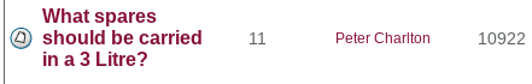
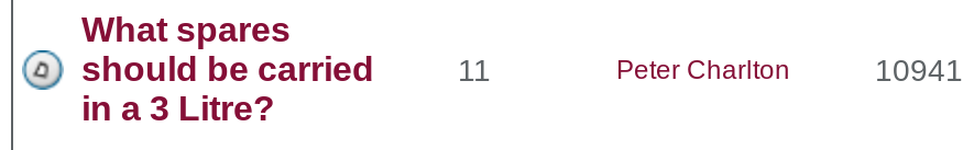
[477,28,525,48] 10922 -> [875,52,963,87] 10941

